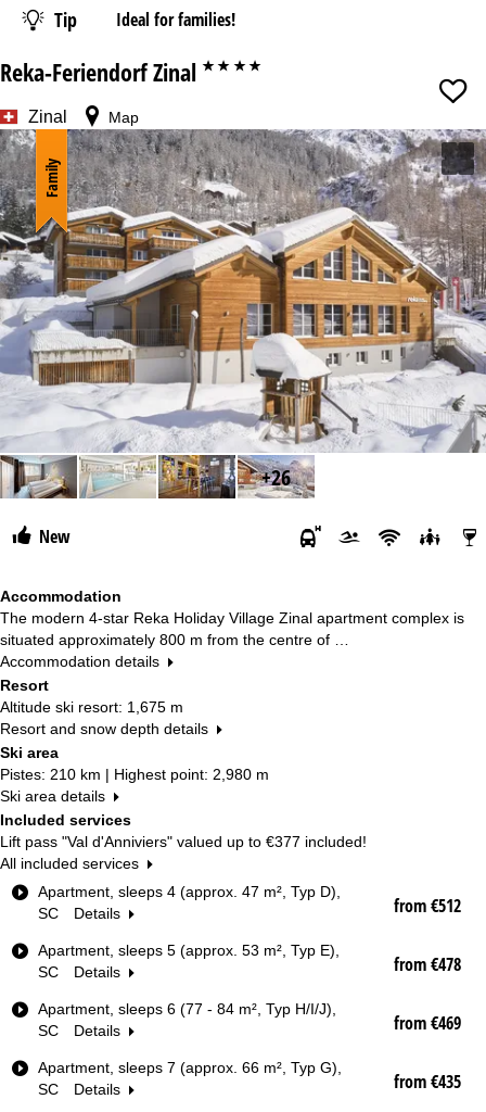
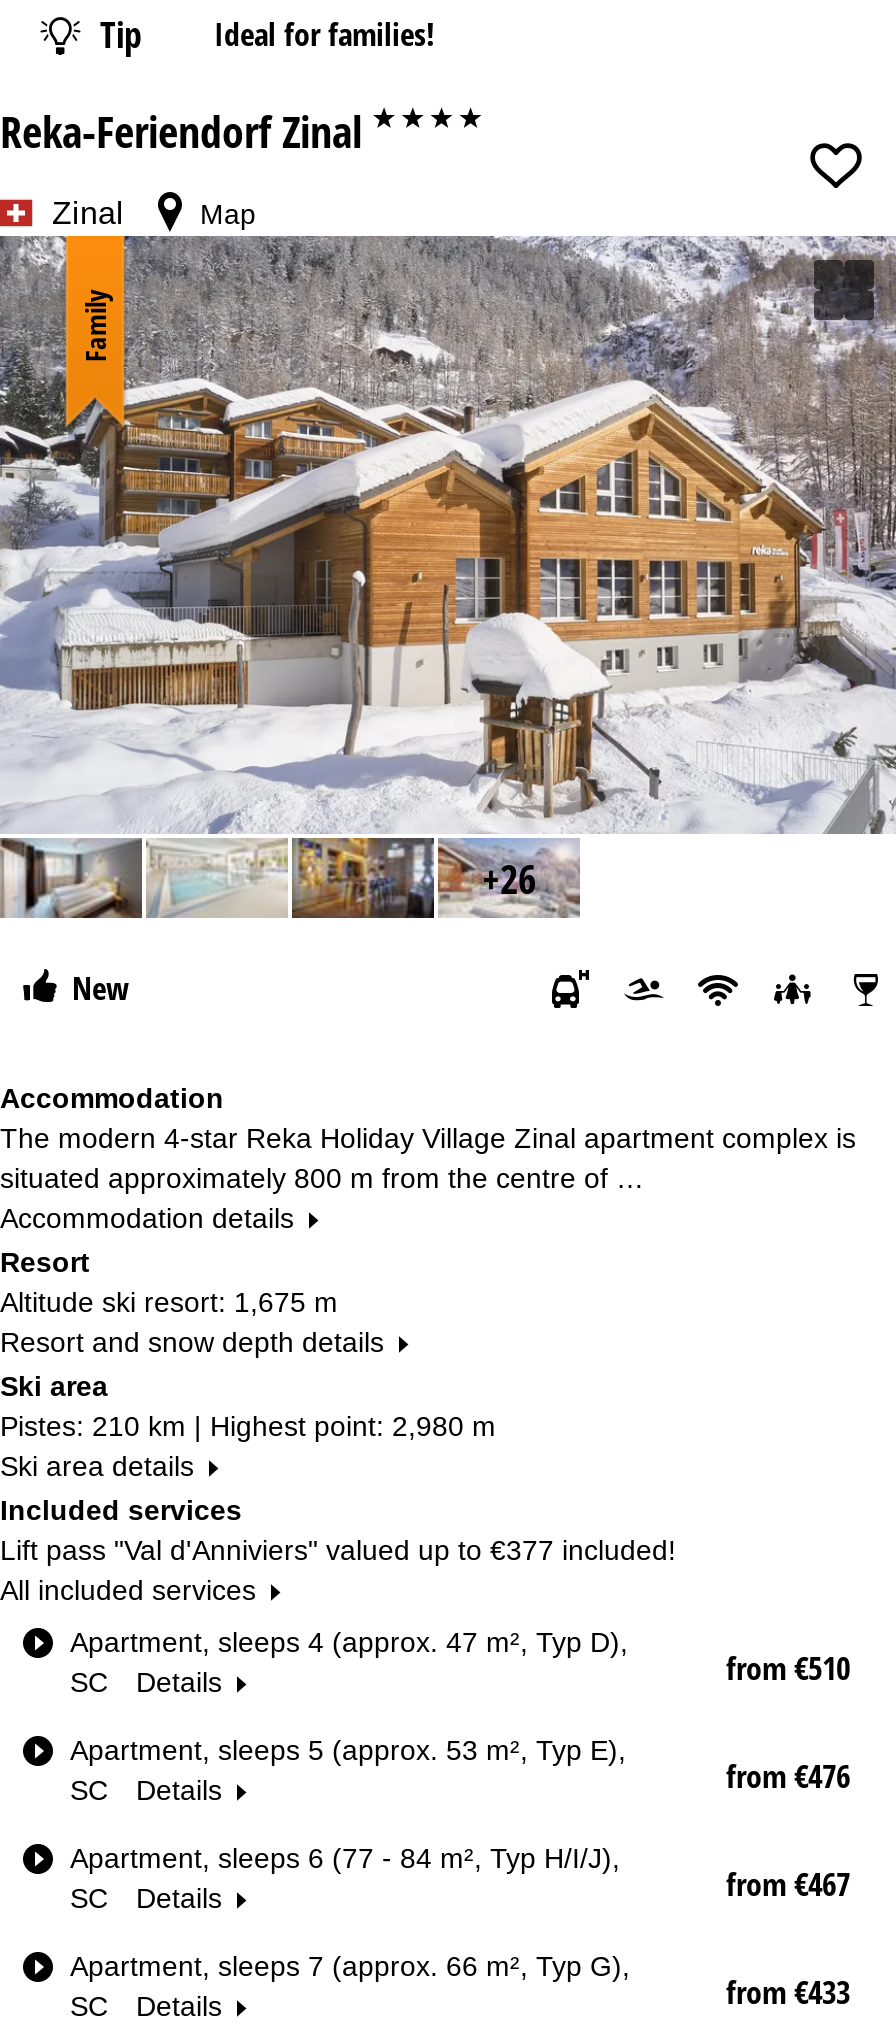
[394,894,461,918] from €512 -> [726,1646,850,1690] from €510
[394,953,461,976] from €478 -> [726,1754,850,1798] from €476
[394,1011,461,1035] from €469 -> [726,1862,850,1906] from €467
[394,1070,461,1094] from €435 -> [726,1970,850,2014] from €433

